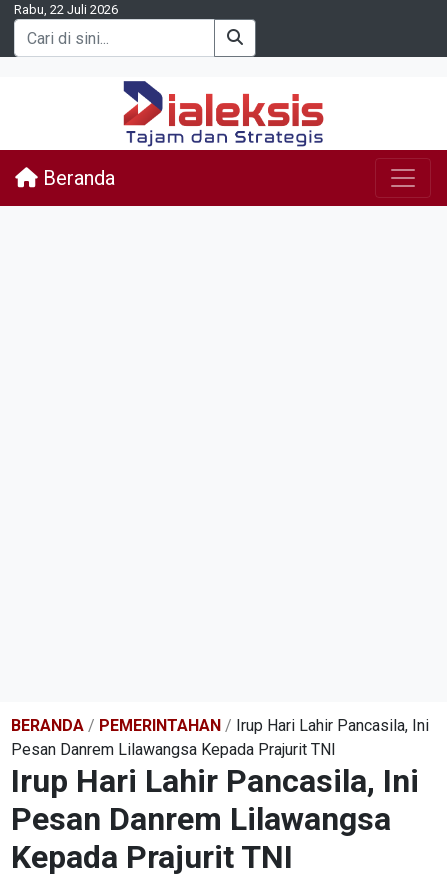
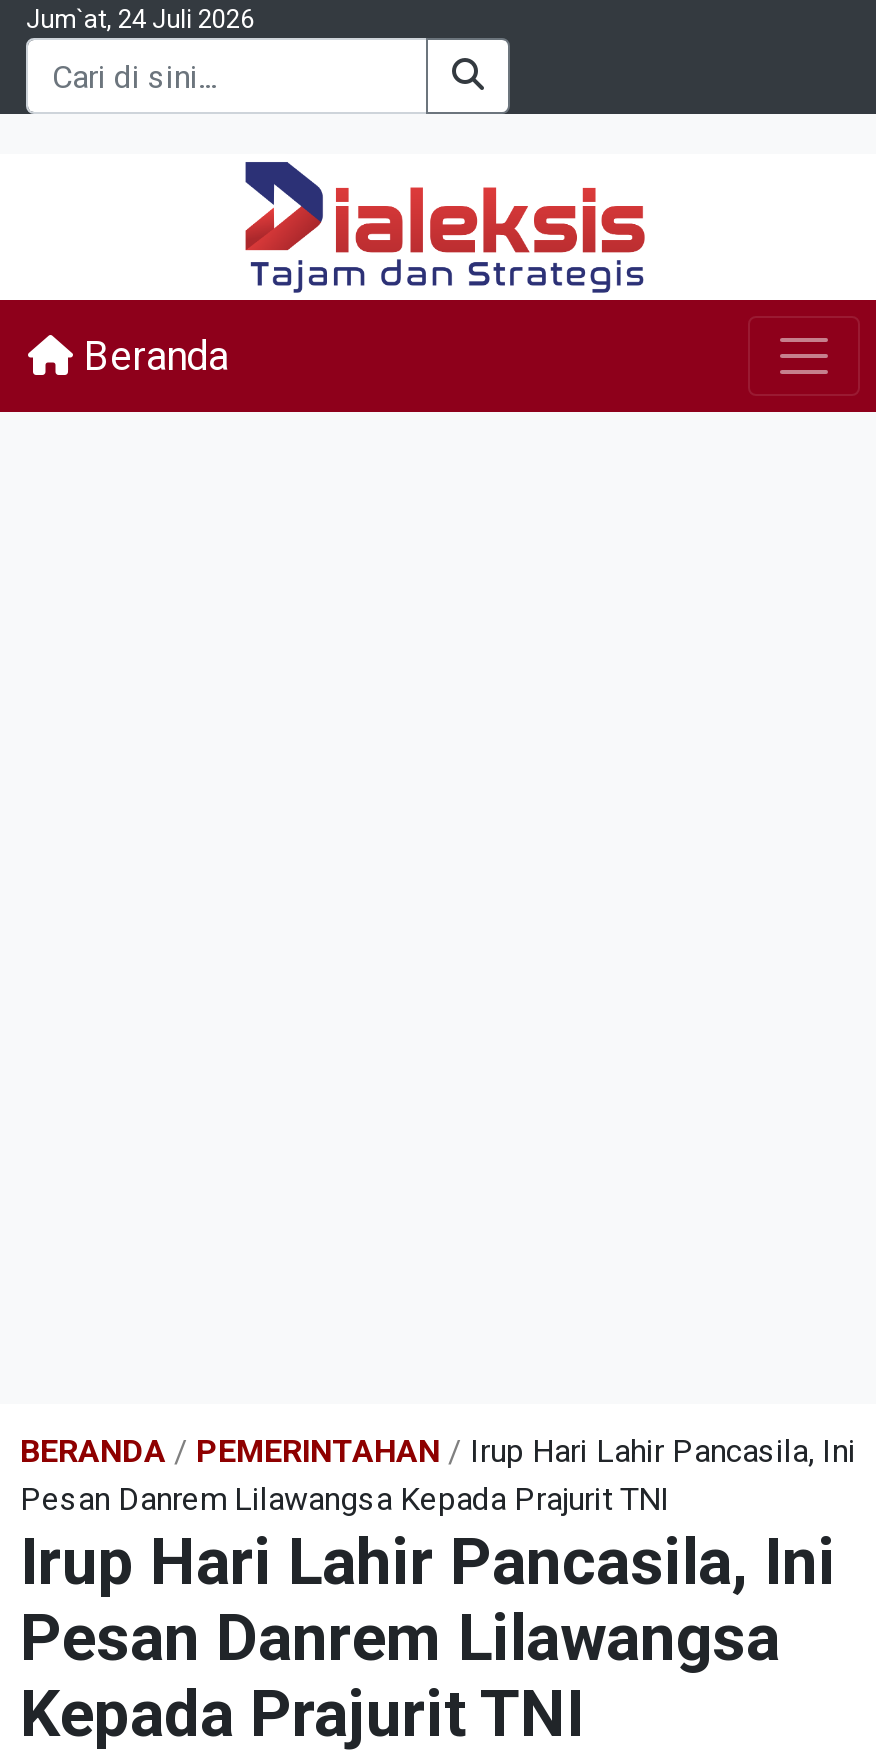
[14,2,118,17] Rabu, 22 Juli 2026 -> [26,4,254,34] Jum`at, 24 Juli 2026

